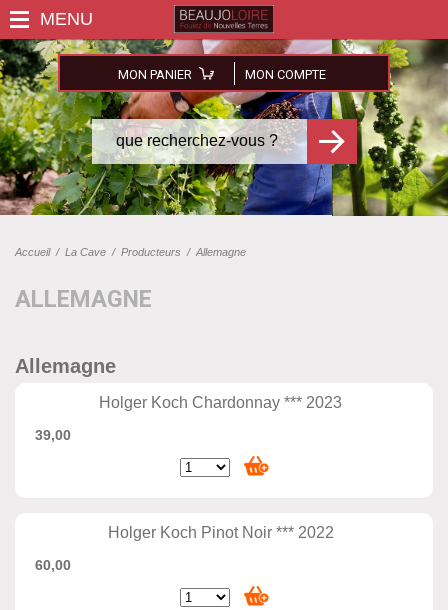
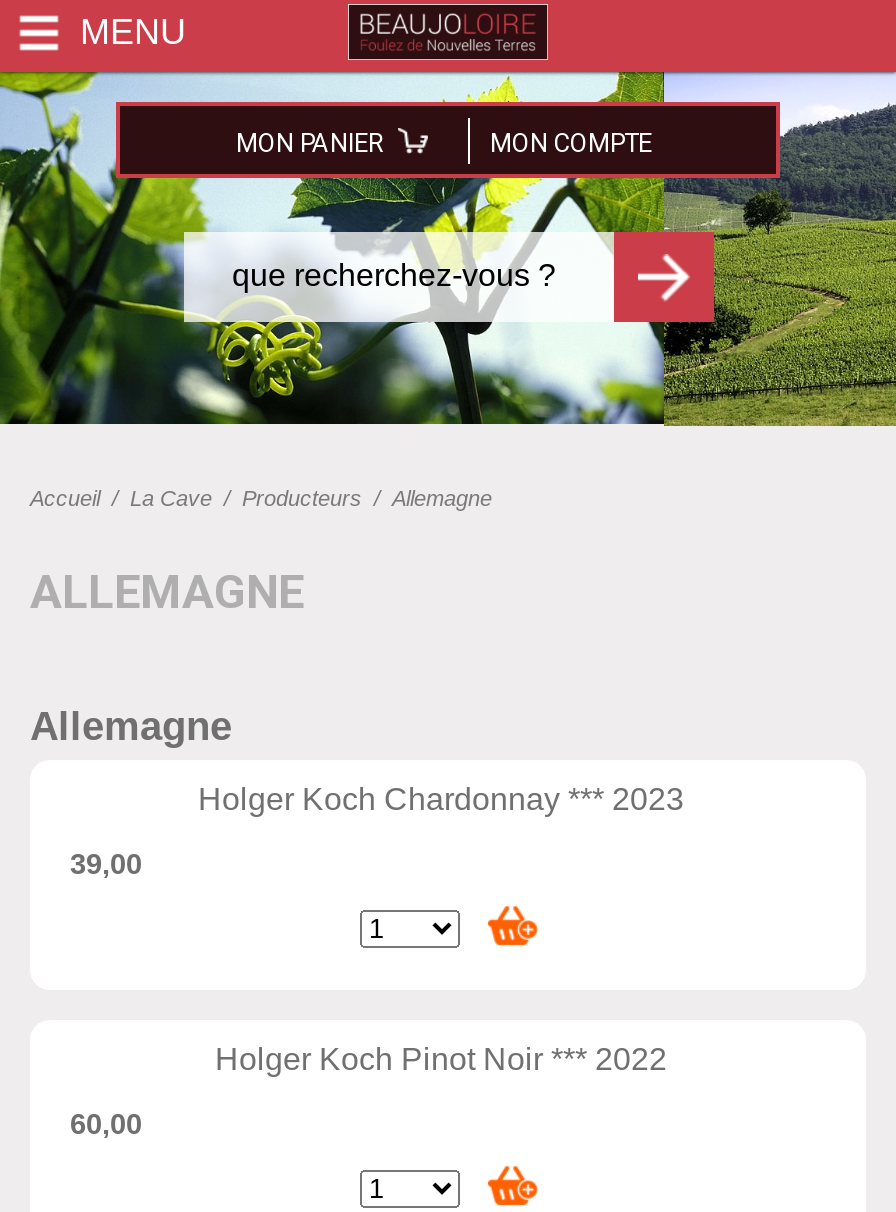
[3,38,445,217] [image] -> [6,70,890,428] [image]

